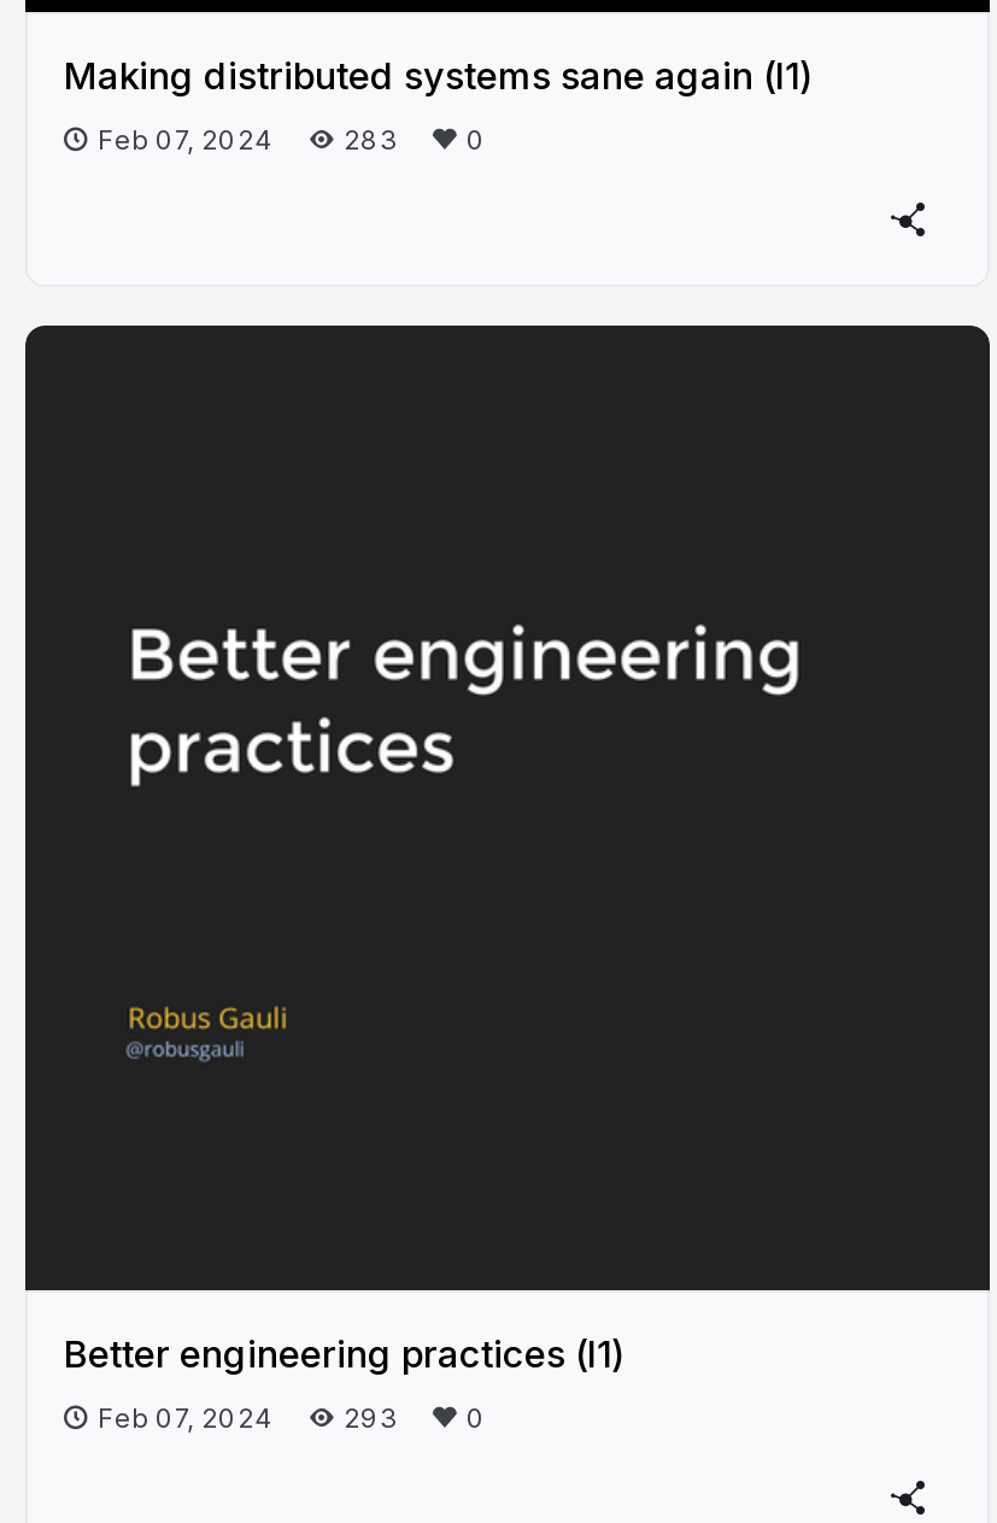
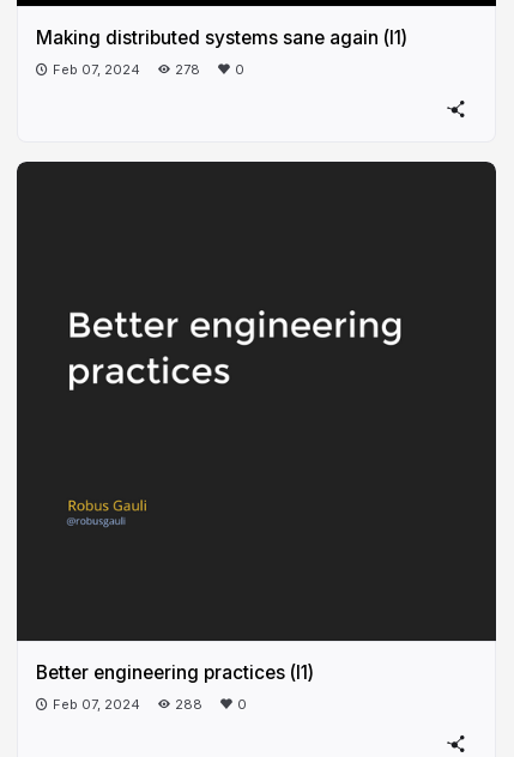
[344,123,397,157] 283 -> [175,61,200,78] 278
[344,1401,397,1435] 293 -> [175,696,202,713] 288

